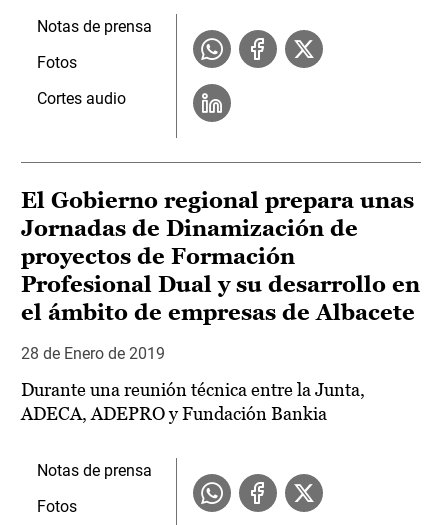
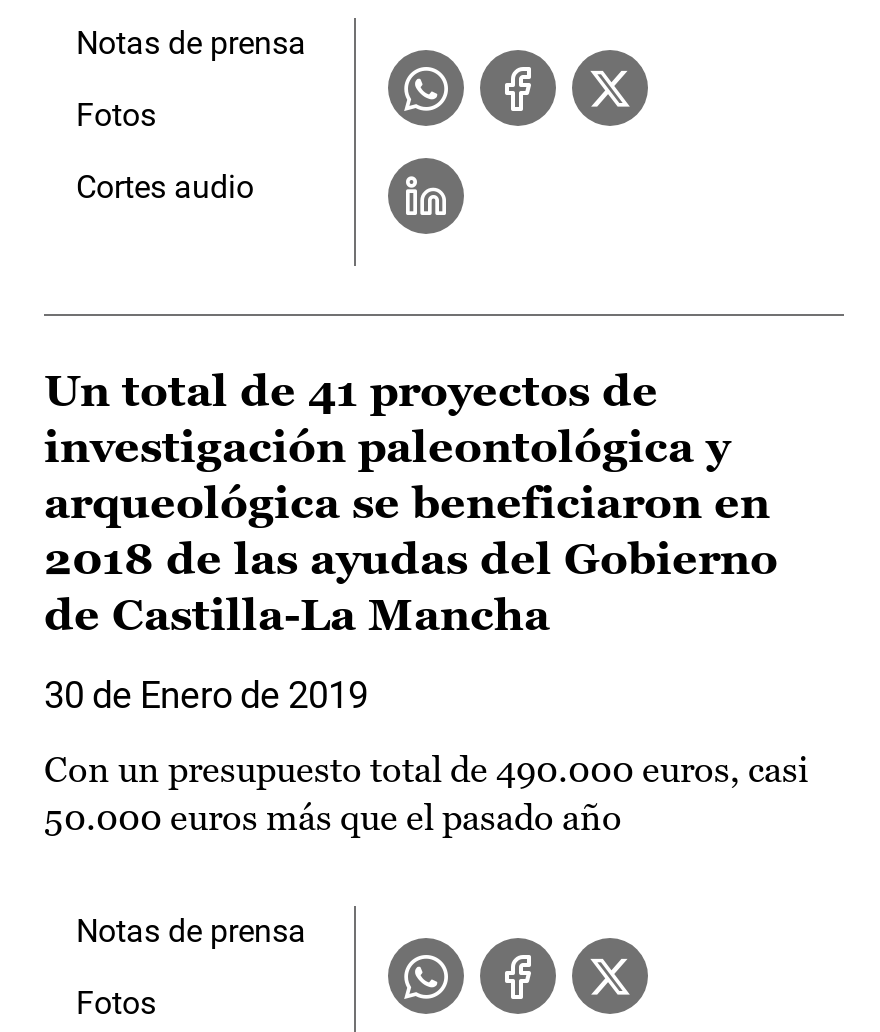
[21,188,420,325] El Gobierno regional prepara unas | Jornadas de Dinamización de | proyectos de Formación | Profesional Dual y su desarrollo en | el ámbito de empresas de Albacete -> [44,366,778,640] Un total de 41 proyectos de | investigación paleontológica y | arqueológica se beneficiaron en | 2018 de las ayudas del Gobierno | de Castilla-La Mancha
[21,344,165,363] 28 de Enero de 2019 -> [44,674,368,716] 30 de Enero de 2019
[21,379,365,424] Durante una reunión técnica entre la Junta, | ADECA, ADEPRO y Fundación Bankia -> [44,748,808,838] Con un presupuesto total de 490.000 euros, casi | 50.000 euros más que el pasado año

